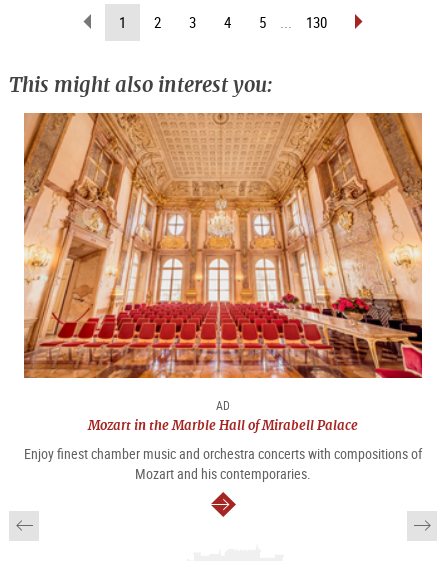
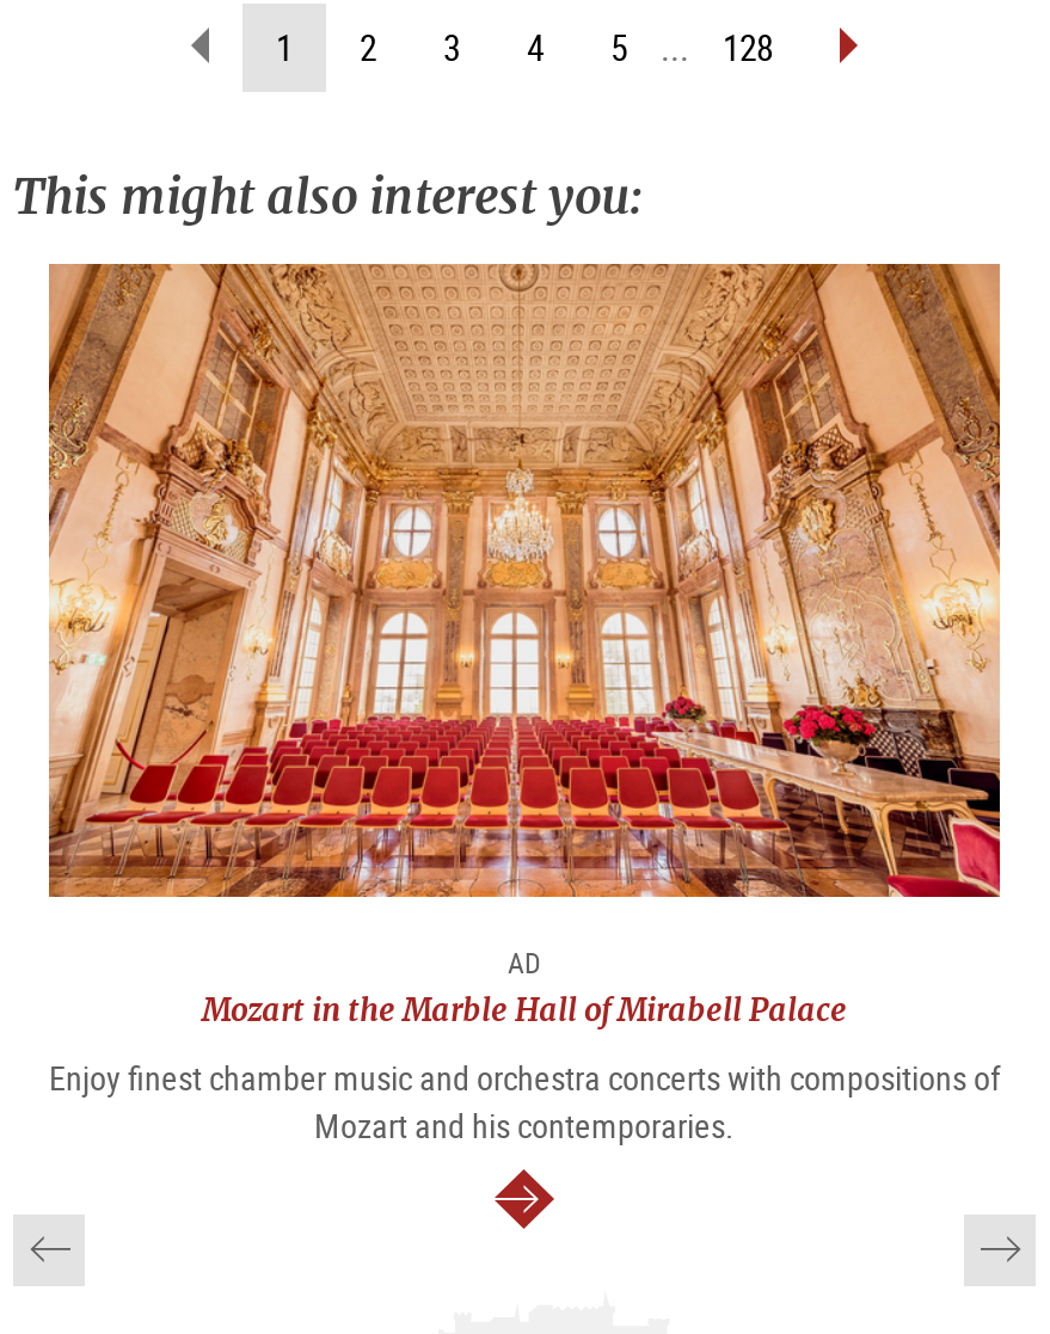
[306,12,327,32] 130 -> [723,23,773,71] 128

